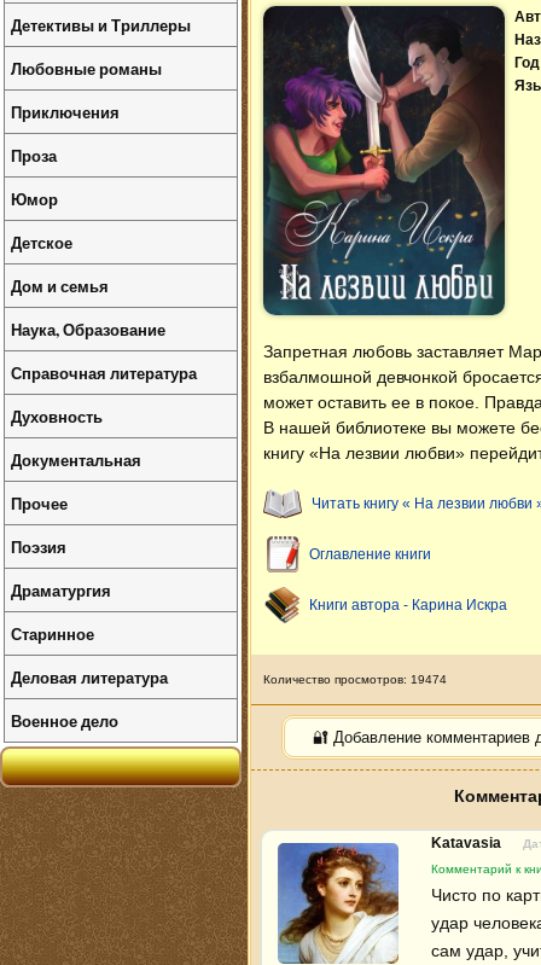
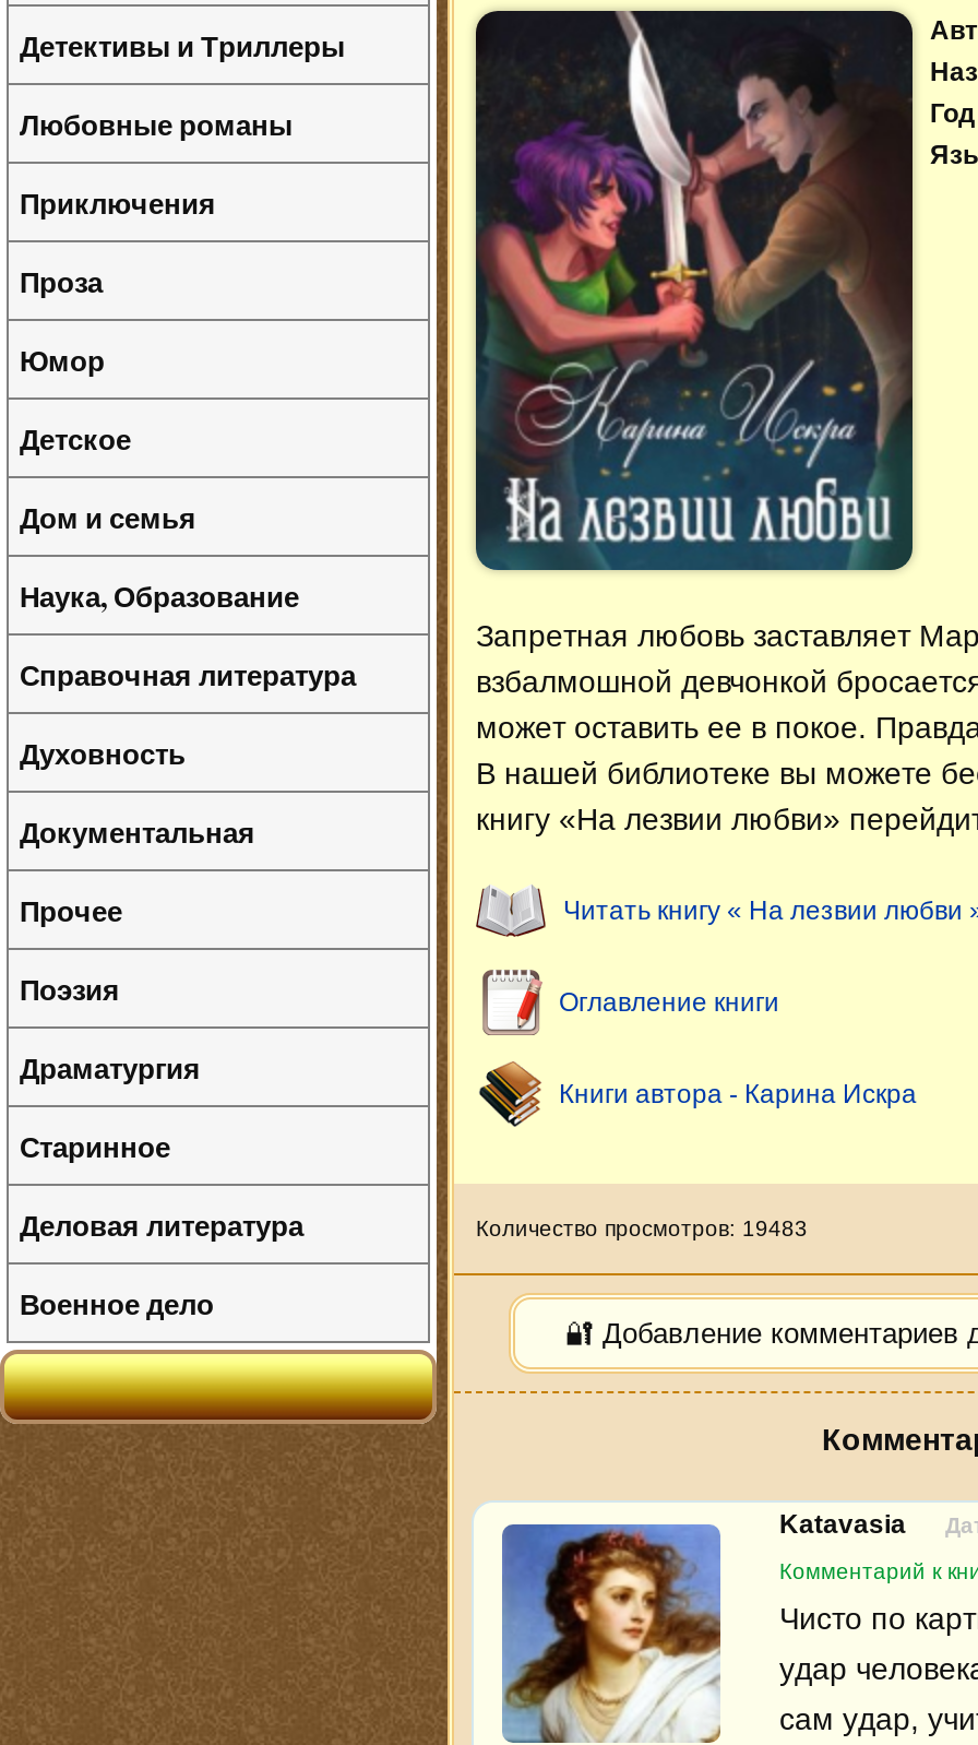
[263,673,447,686] Количество просмотров: 19474 -> [476,1216,808,1241] Количество просмотров: 19483

